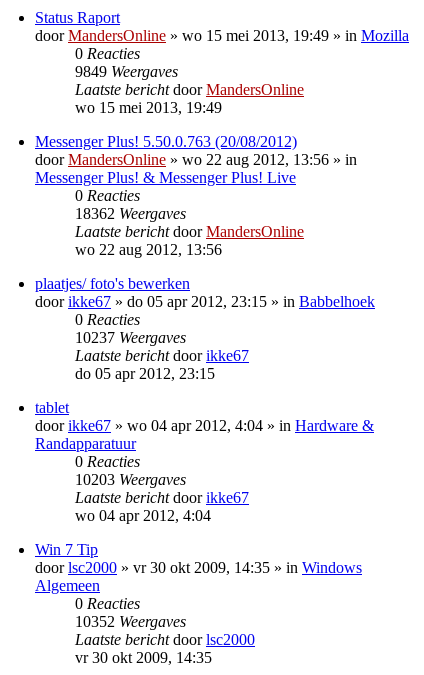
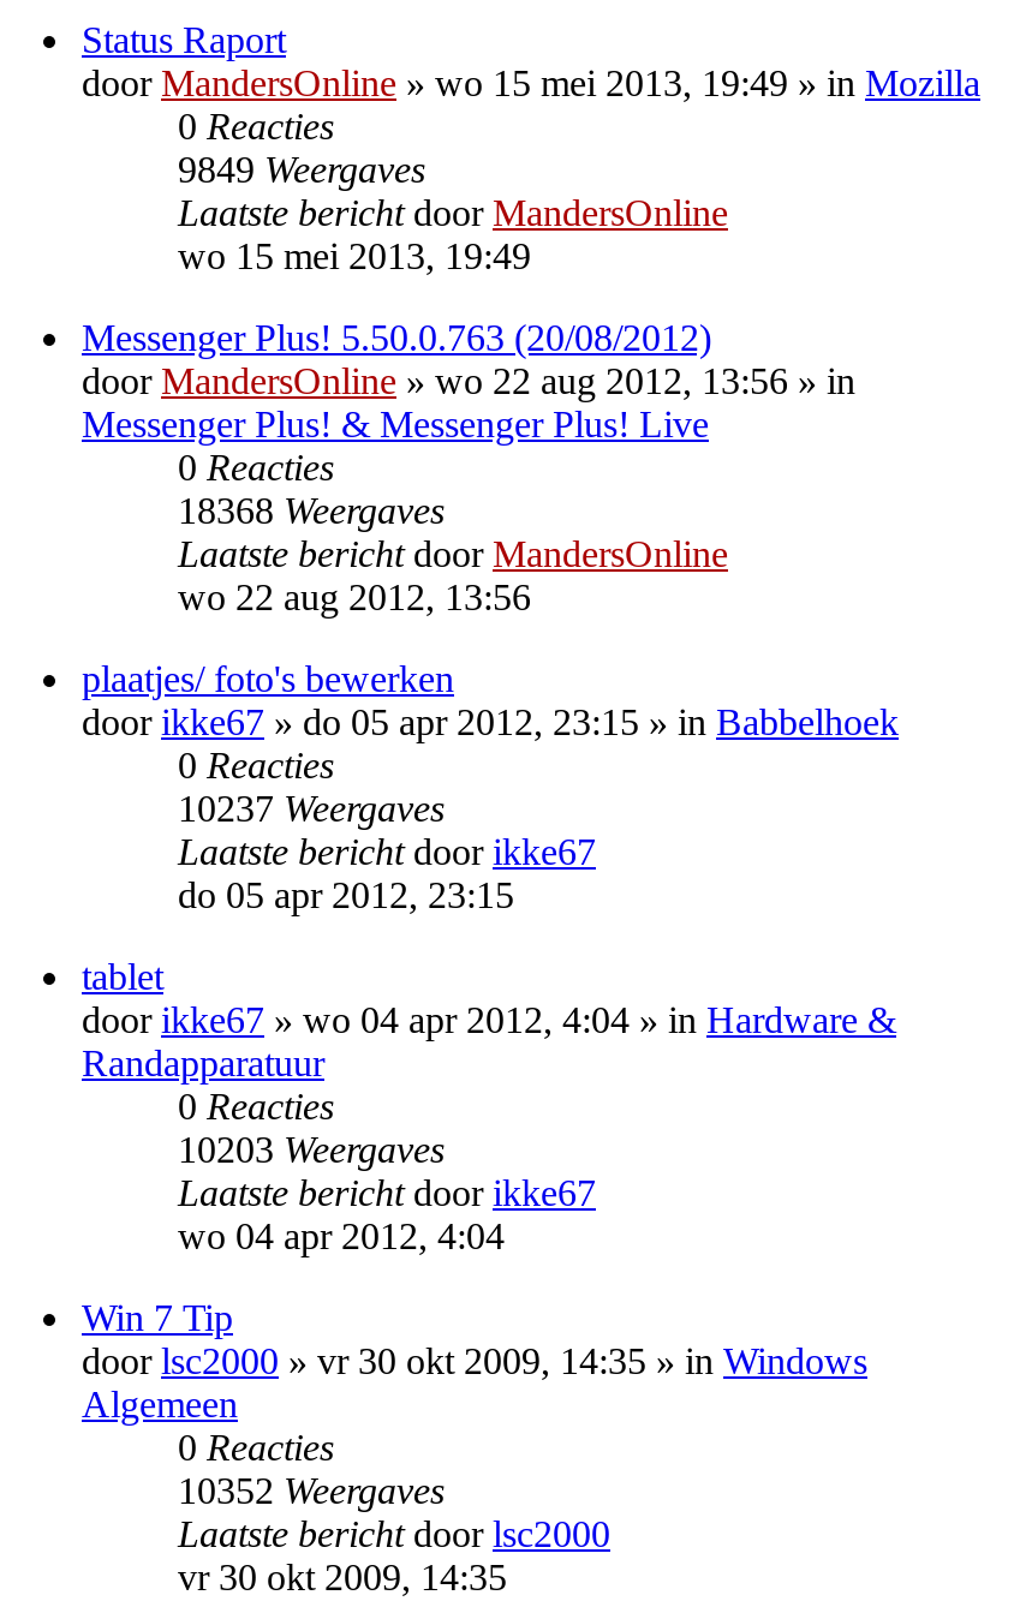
[75,205,186,222] 18362 Weergaves -> [178,490,445,531] 18368 Weergaves

